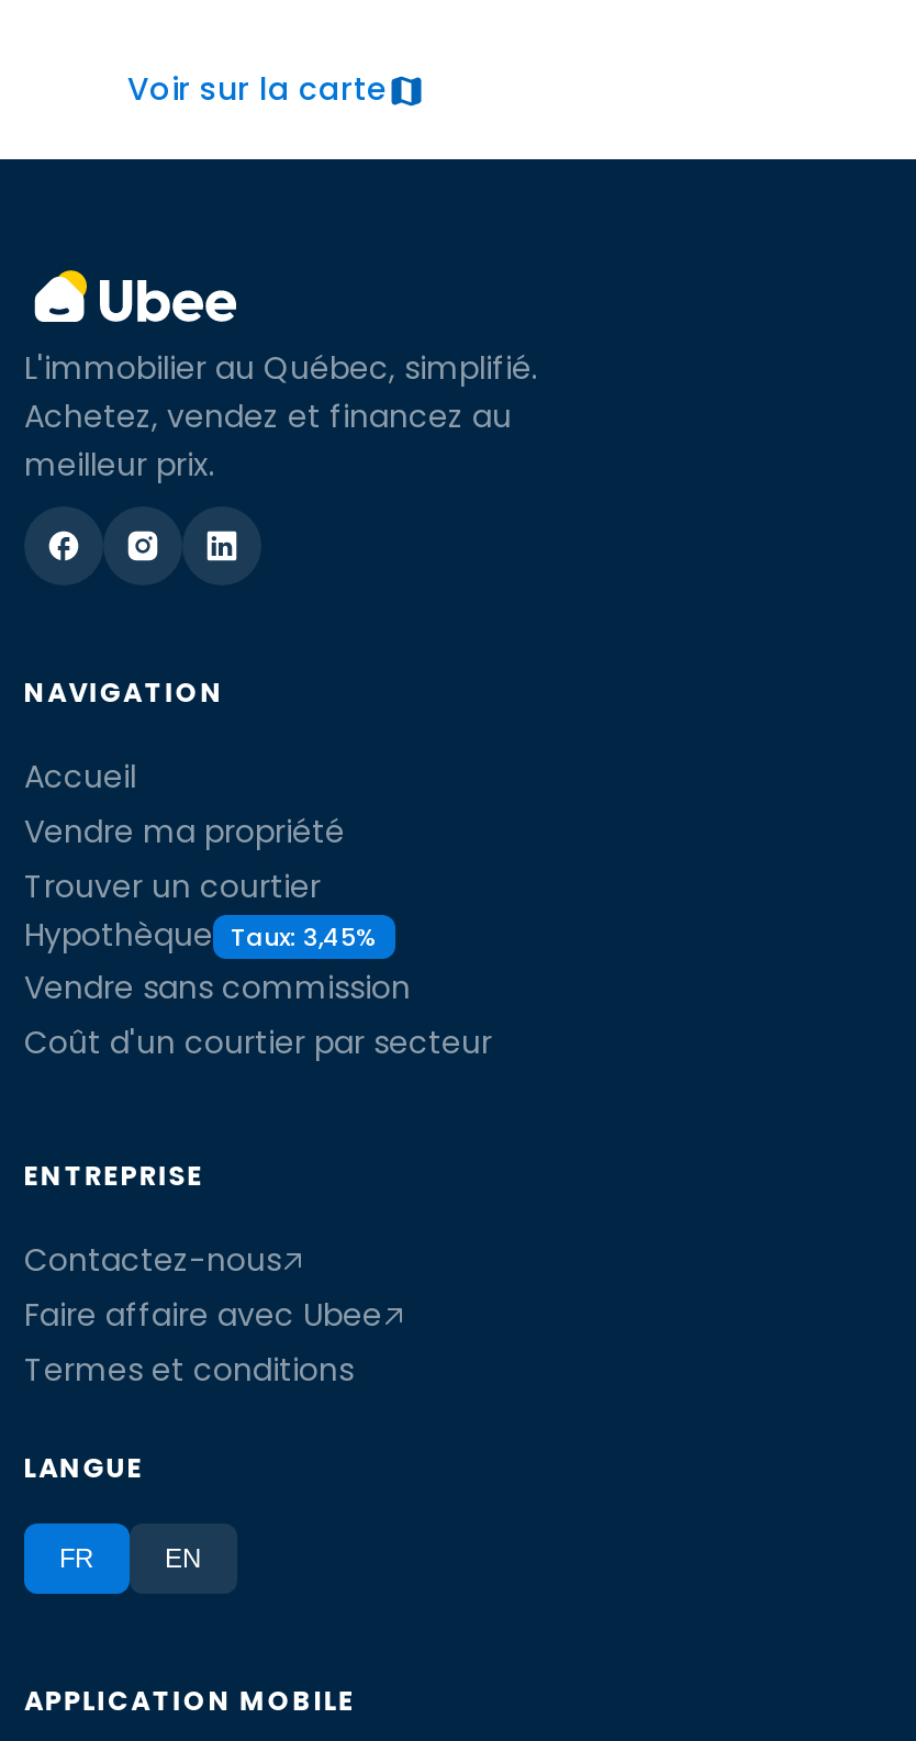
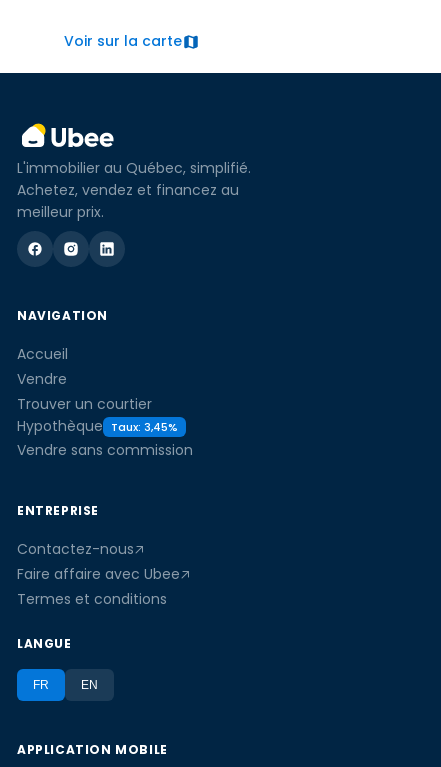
[24,811,345,855] Vendre ma propriété -> [17,369,67,389] Vendre
[24,1022,492,1065] Coût d'un courtier par secteur -> none

